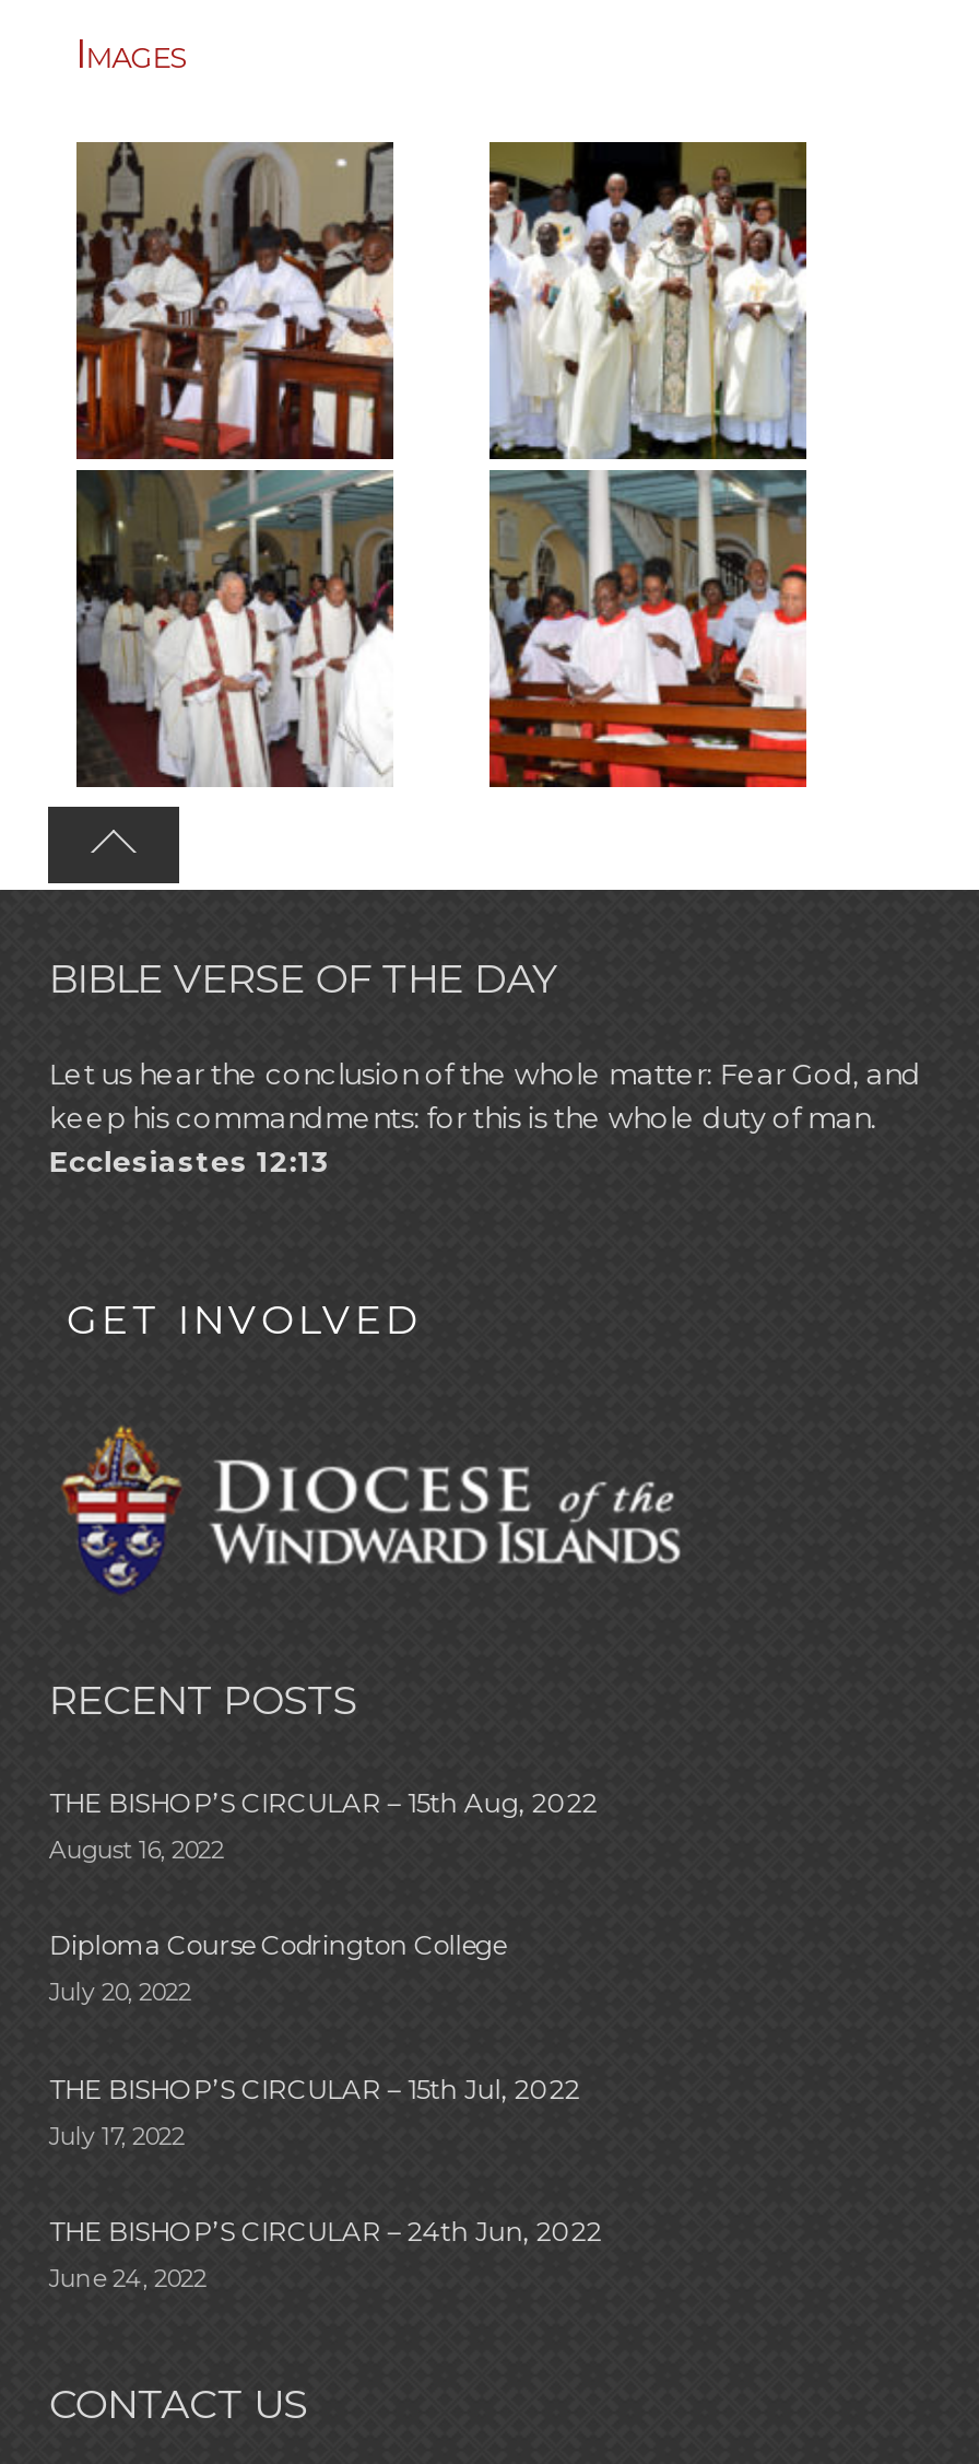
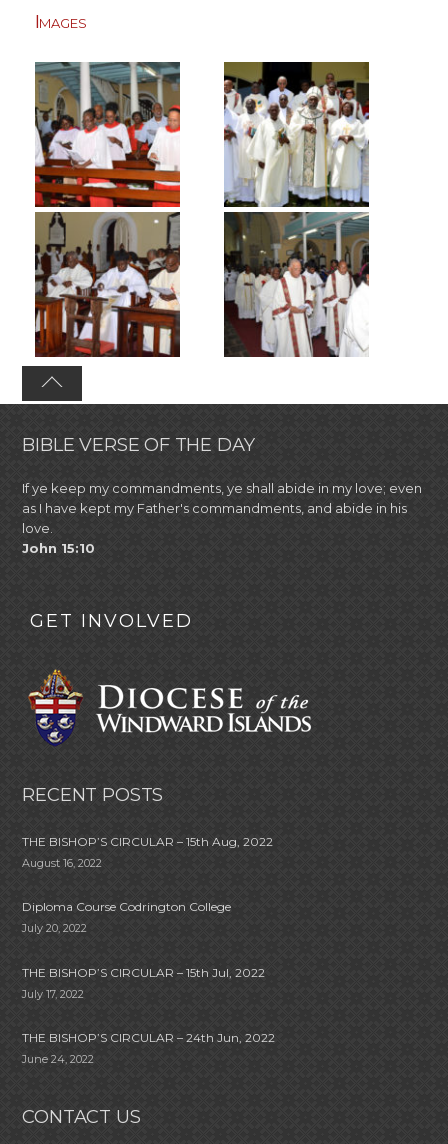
[74,140,396,787] [image] -> [34,61,181,358] [image]
[487,468,809,789] [image] -> [223,211,370,357] [image]
[49,1056,921,1179] Let us hear the conclusion of the whole matter: Fear God, and | keep his commandments: for this is the whole duty of man. | Ecclesiastes 12:13 -> [22,480,422,556] If ye keep my commandments, ye shall abide in my love; even | as I have kept my Father's commandments, and abide in his | love. | John 15:10

